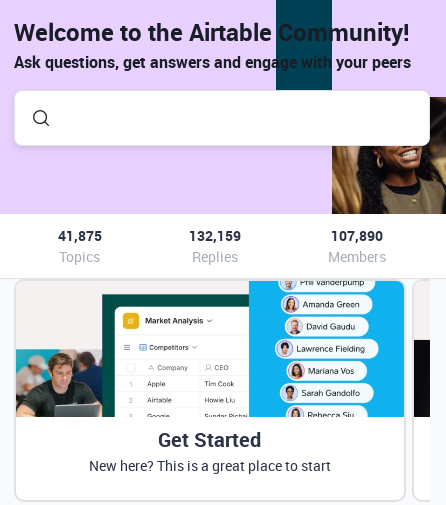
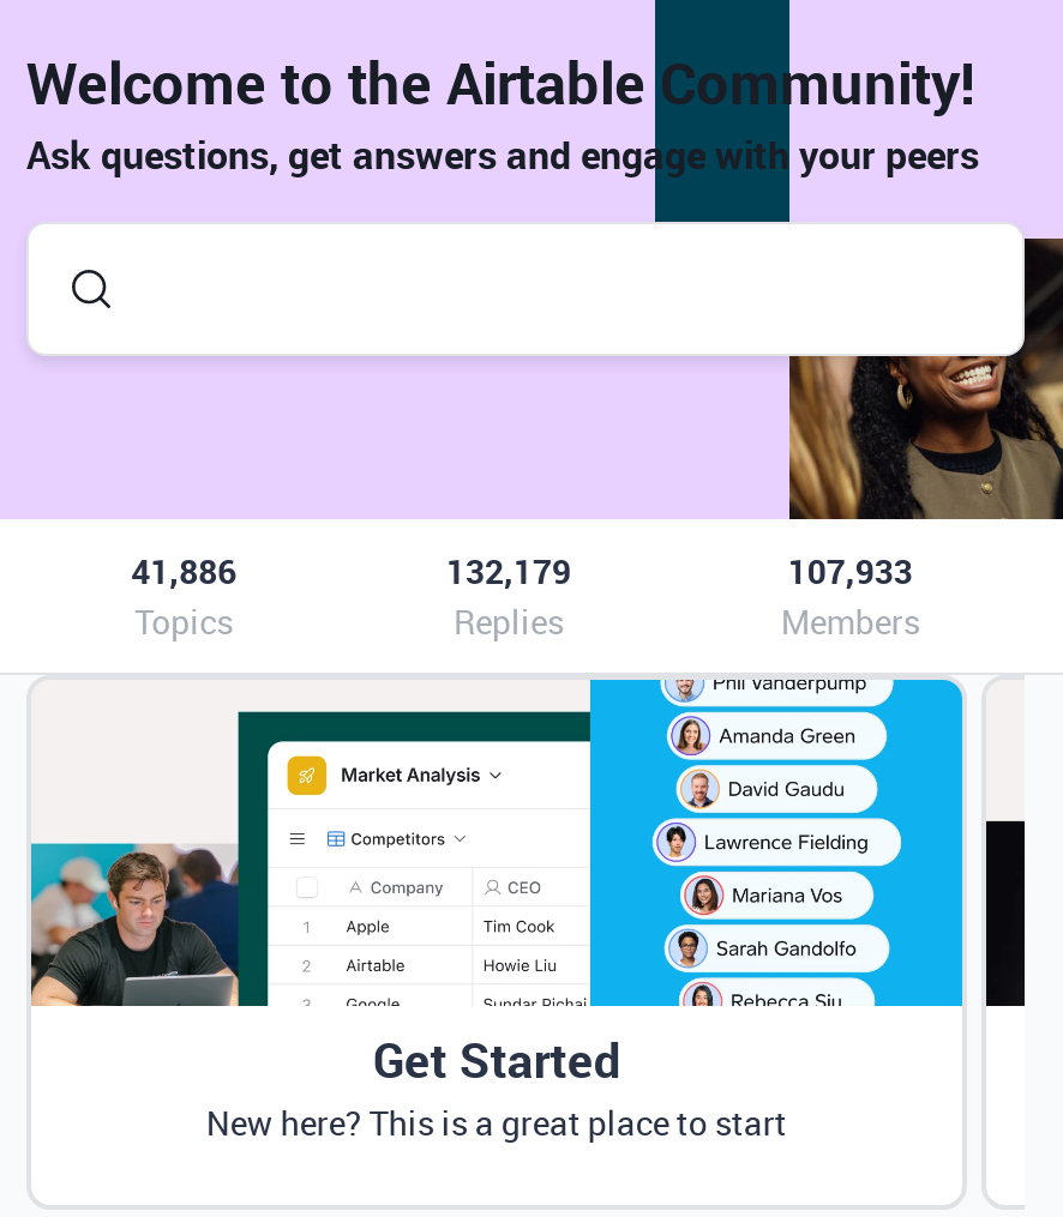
[58,226,102,245] 41,875 -> [131,548,237,594] 41,886
[189,226,241,245] 132,159 -> [446,548,571,594] 132,179
[331,226,383,245] 107,890 -> [788,548,913,594] 107,933

